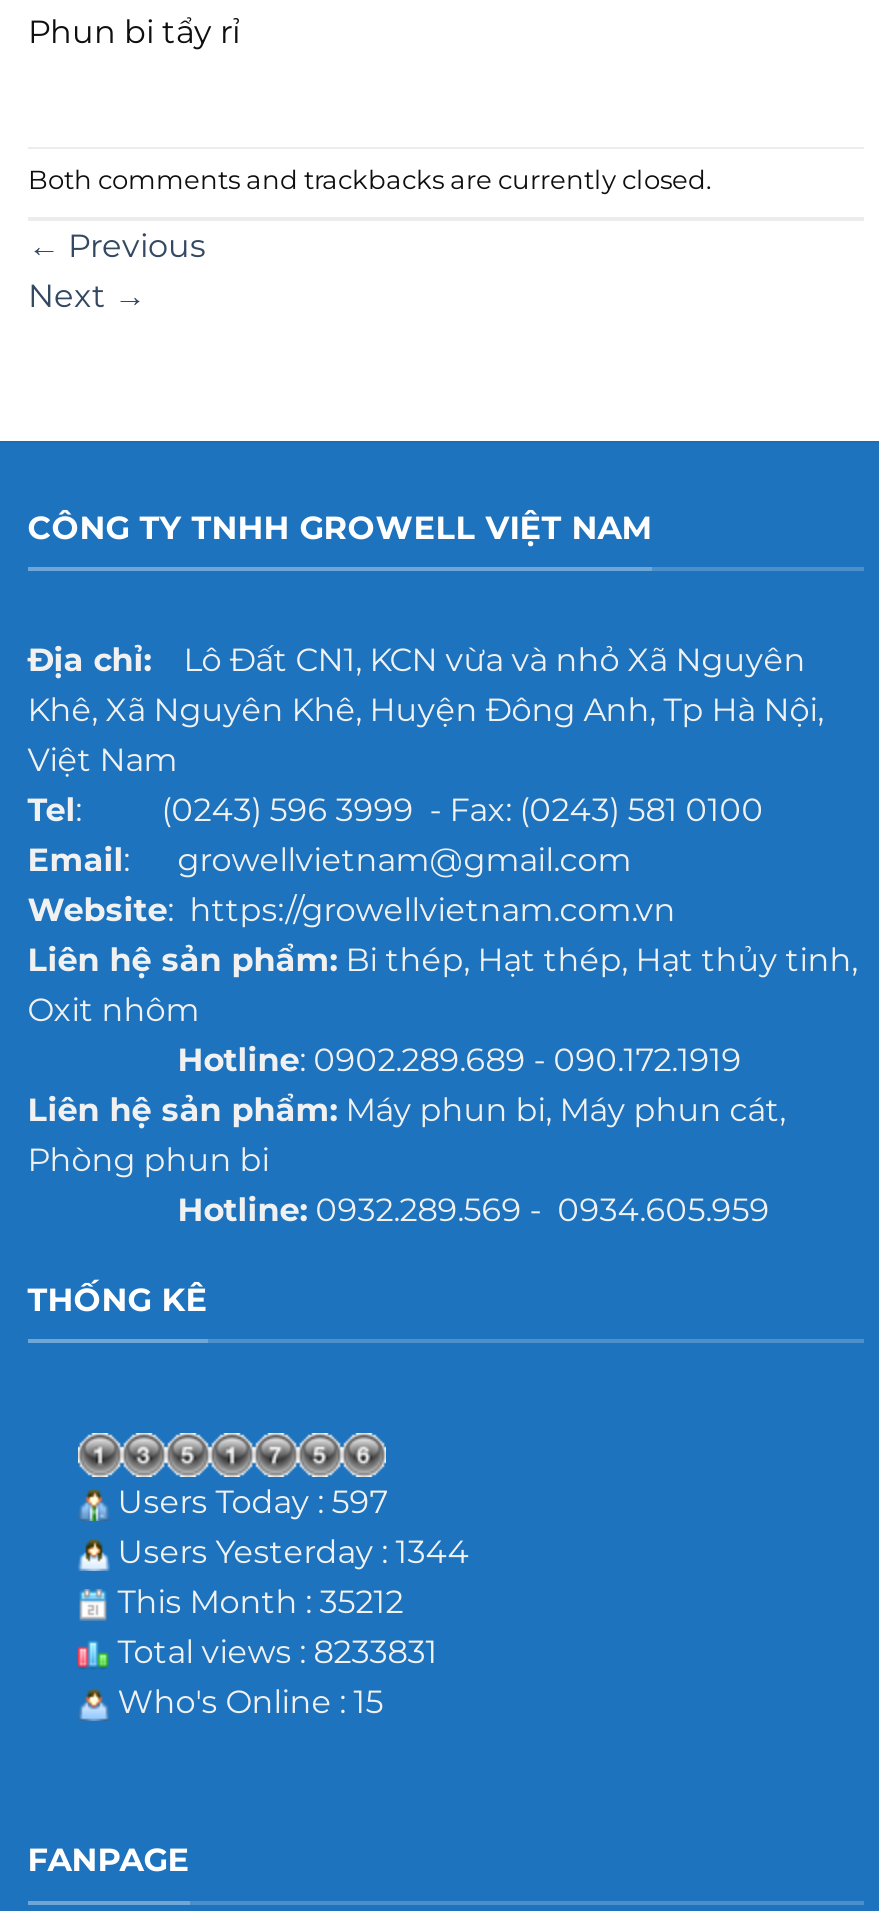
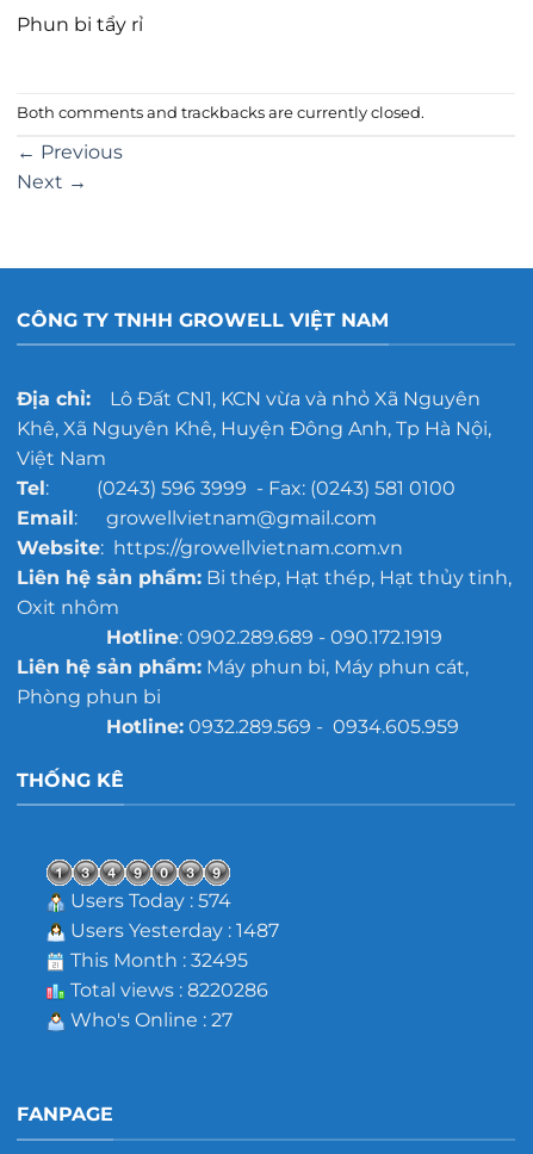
[110,1484,388,1522] Users Today : 597 -> [65,890,231,912] Users Today : 574
[110,1534,470,1572] Users Yesterday : 1344 -> [65,920,279,942] Users Yesterday : 1487
[110,1584,404,1622] This Month : 35212 -> [65,949,248,972] This Month : 32495
[110,1634,438,1672] Total views : 8233831 -> [65,979,268,1002] Total views : 8220286
[110,1684,384,1722] Who's Online : 15 -> [65,1009,232,1032] Who's Online : 27

